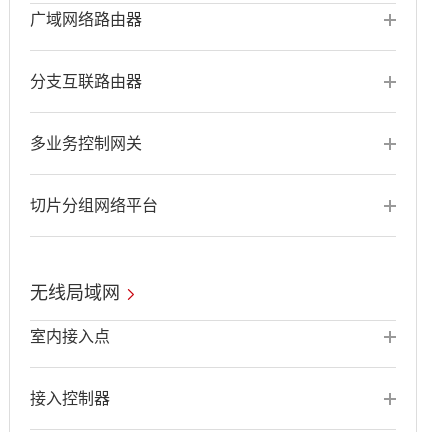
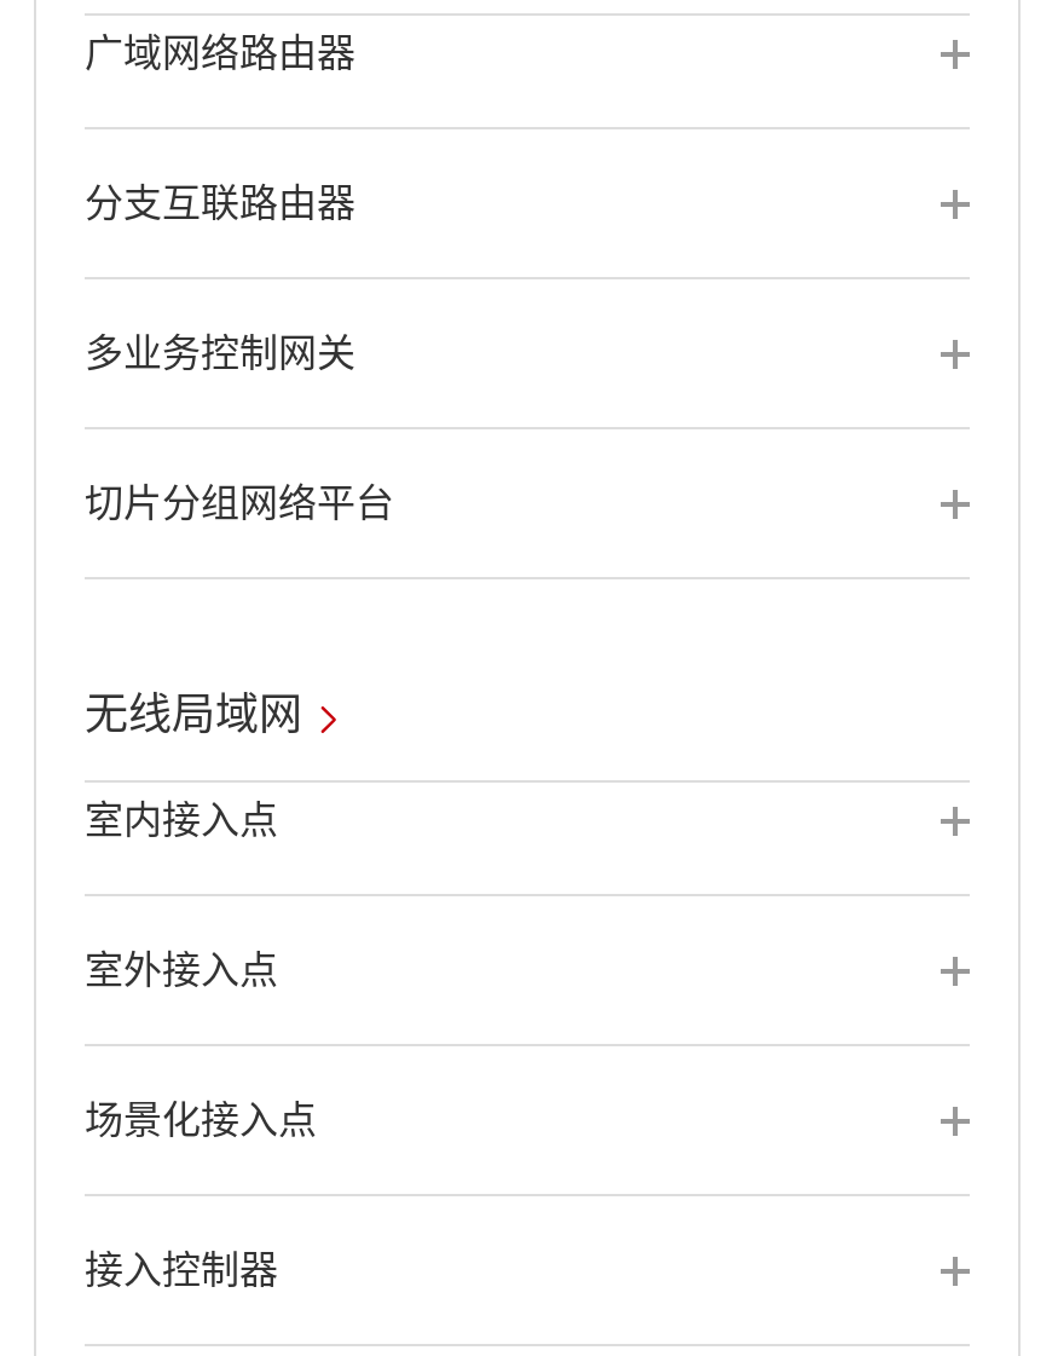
none -> [85,950,278,991] 室外接入点
none -> [85,1100,317,1141] 场景化接入点

